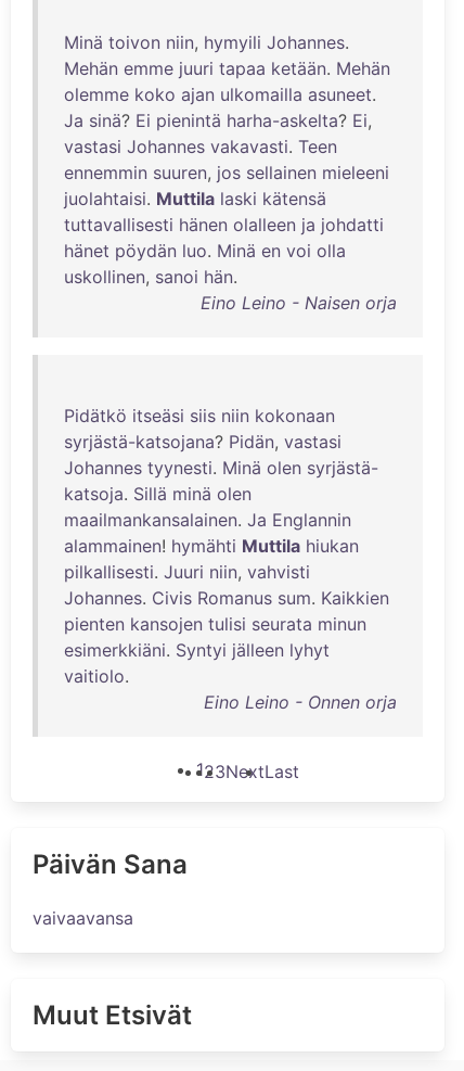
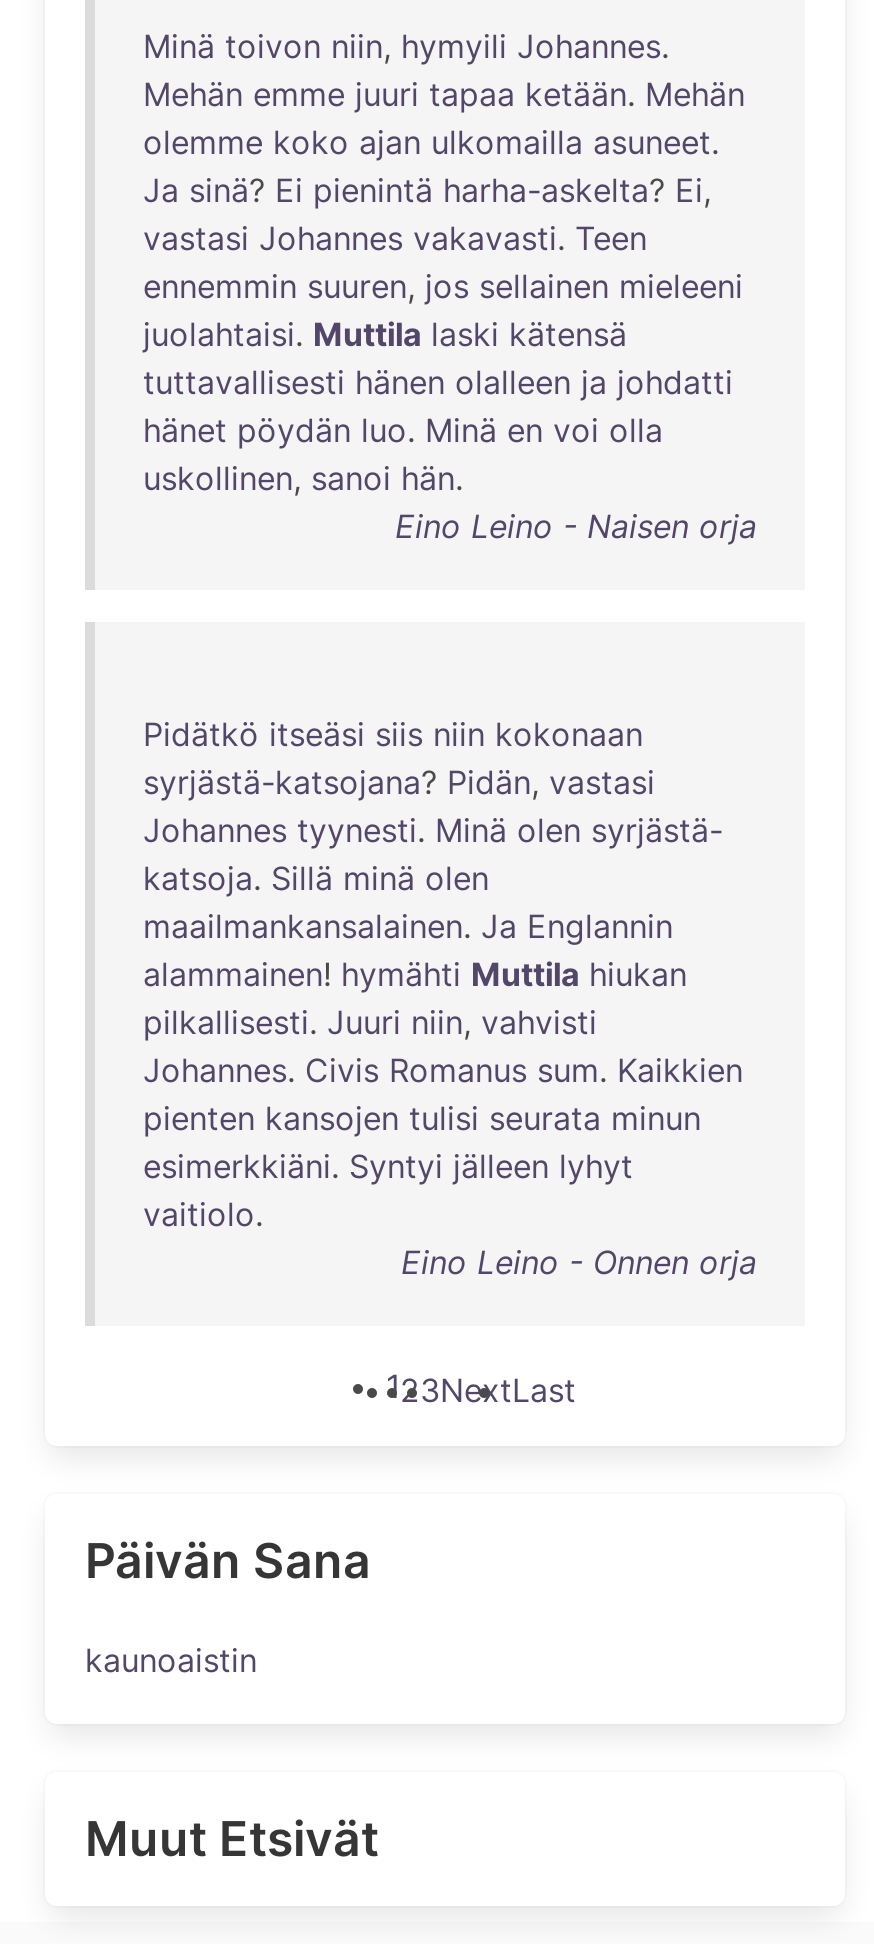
[33,907,133,929] vaivaavansa -> [85,1640,257,1680] kaunoaistin

